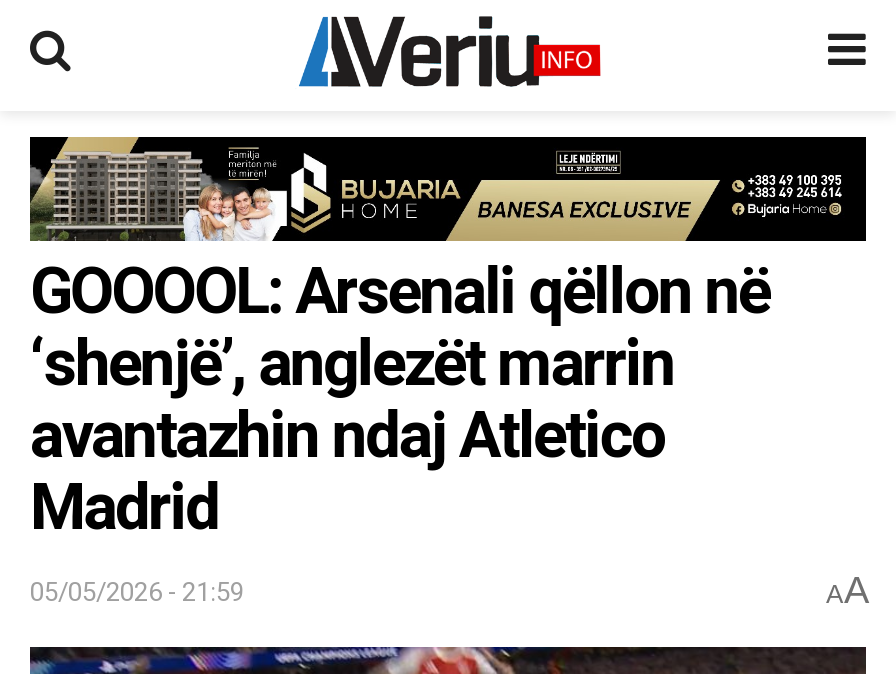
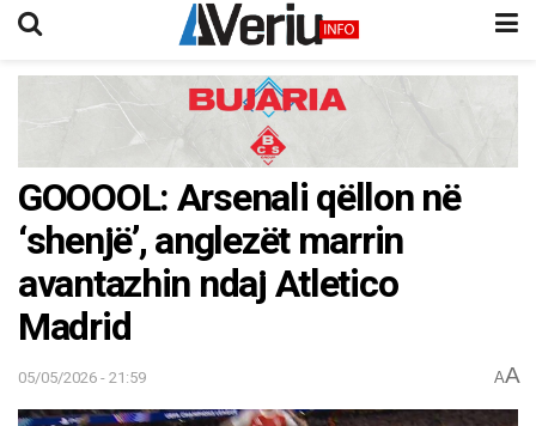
[28,135,868,243] [image] -> [18,75,518,168] [image]

